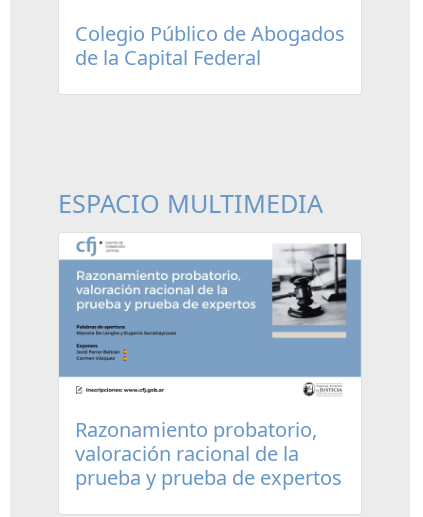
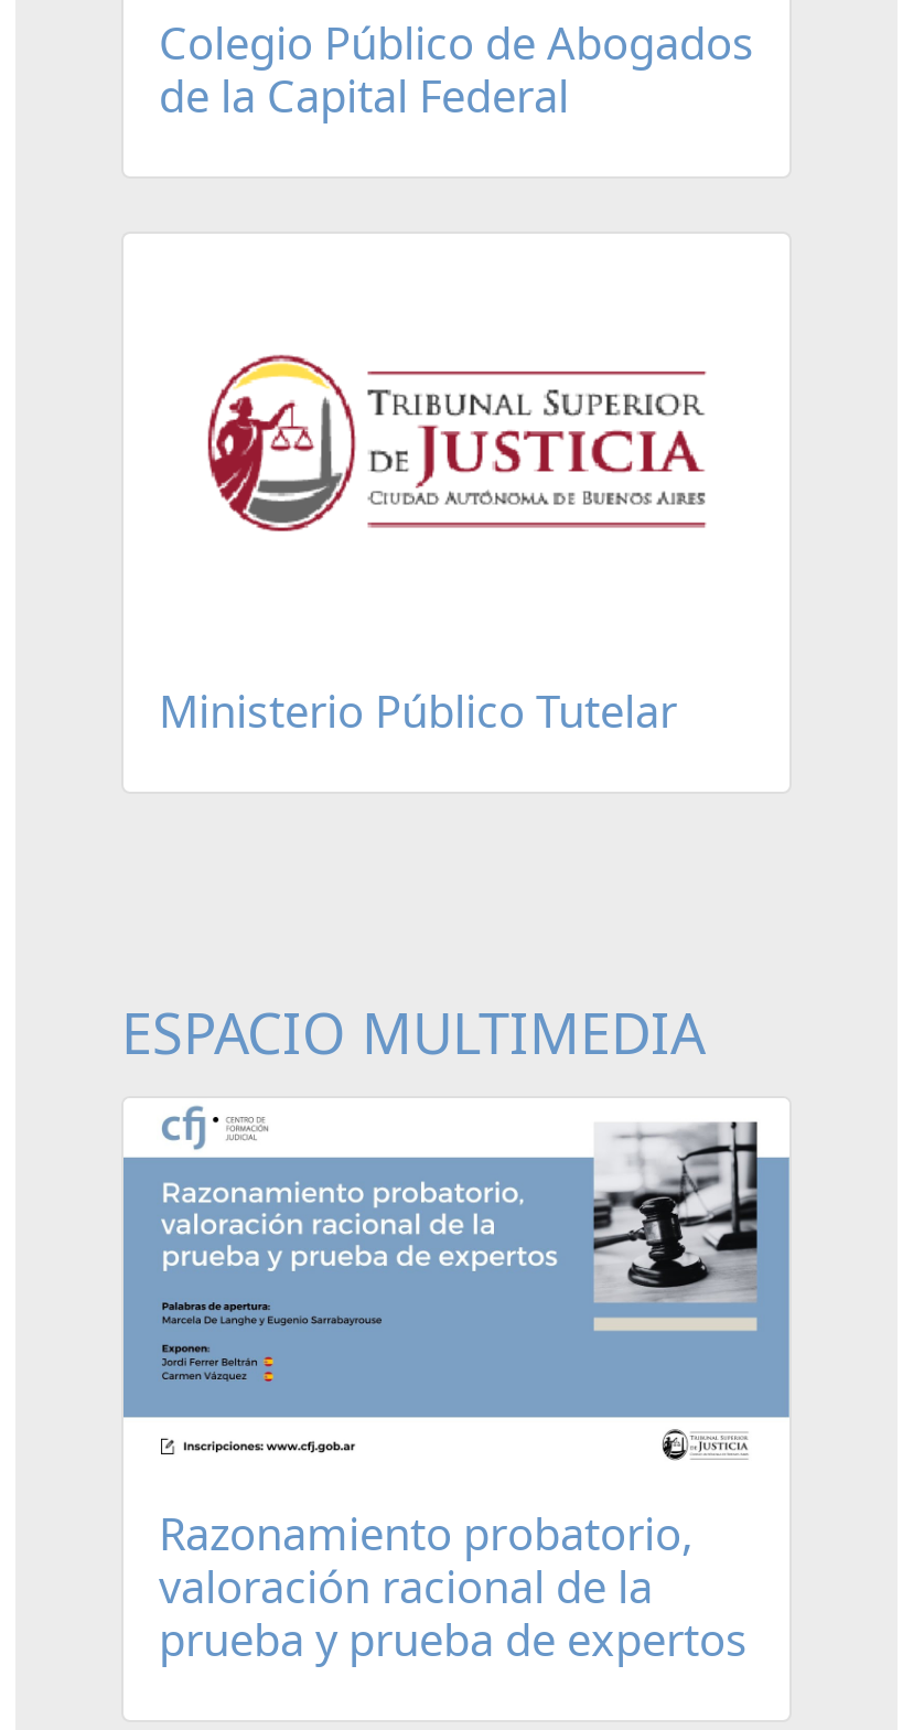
none -> [159,682,677,741] Ministerio Público Tutelar
none -> [205,354,708,535] [image]

